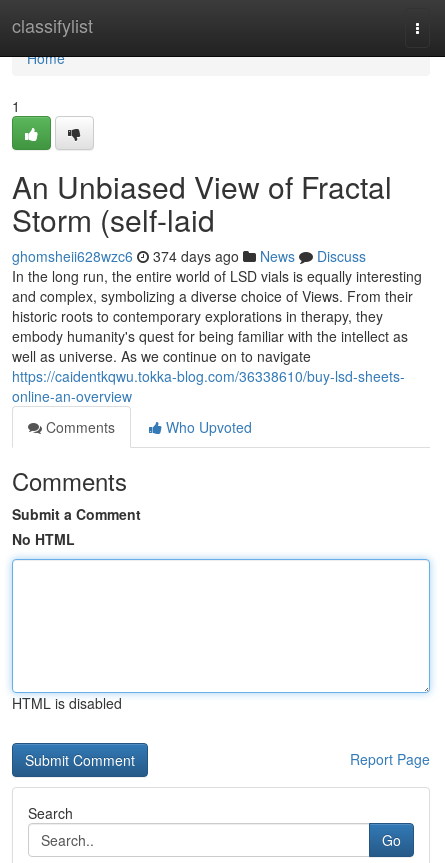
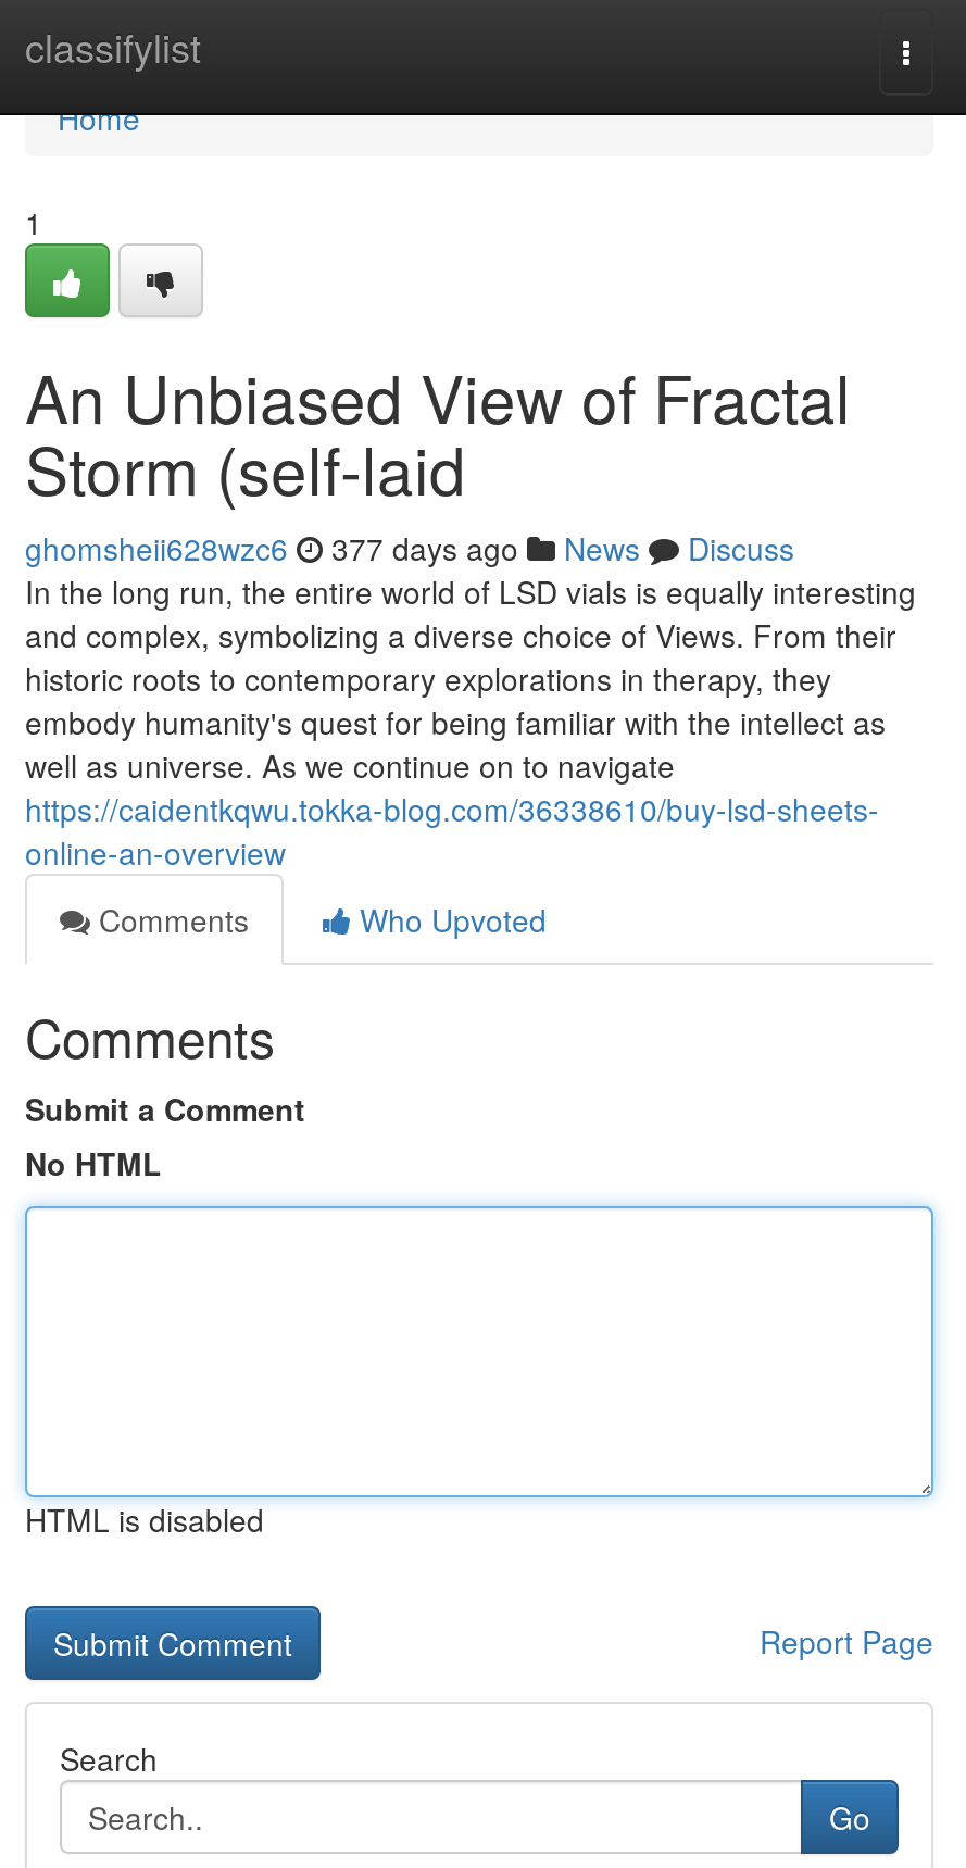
[12,246,366,266] ghomsheii628wzc6 374 days ago News Discuss -> [25,526,794,569] ghomsheii628wzc6 377 days ago News Discuss

